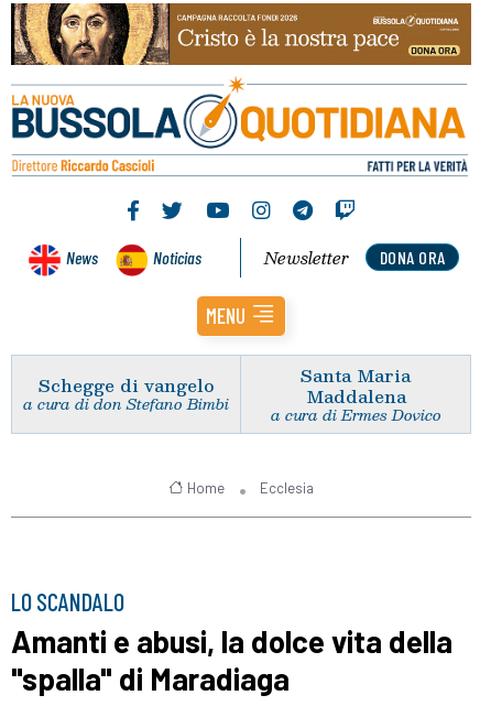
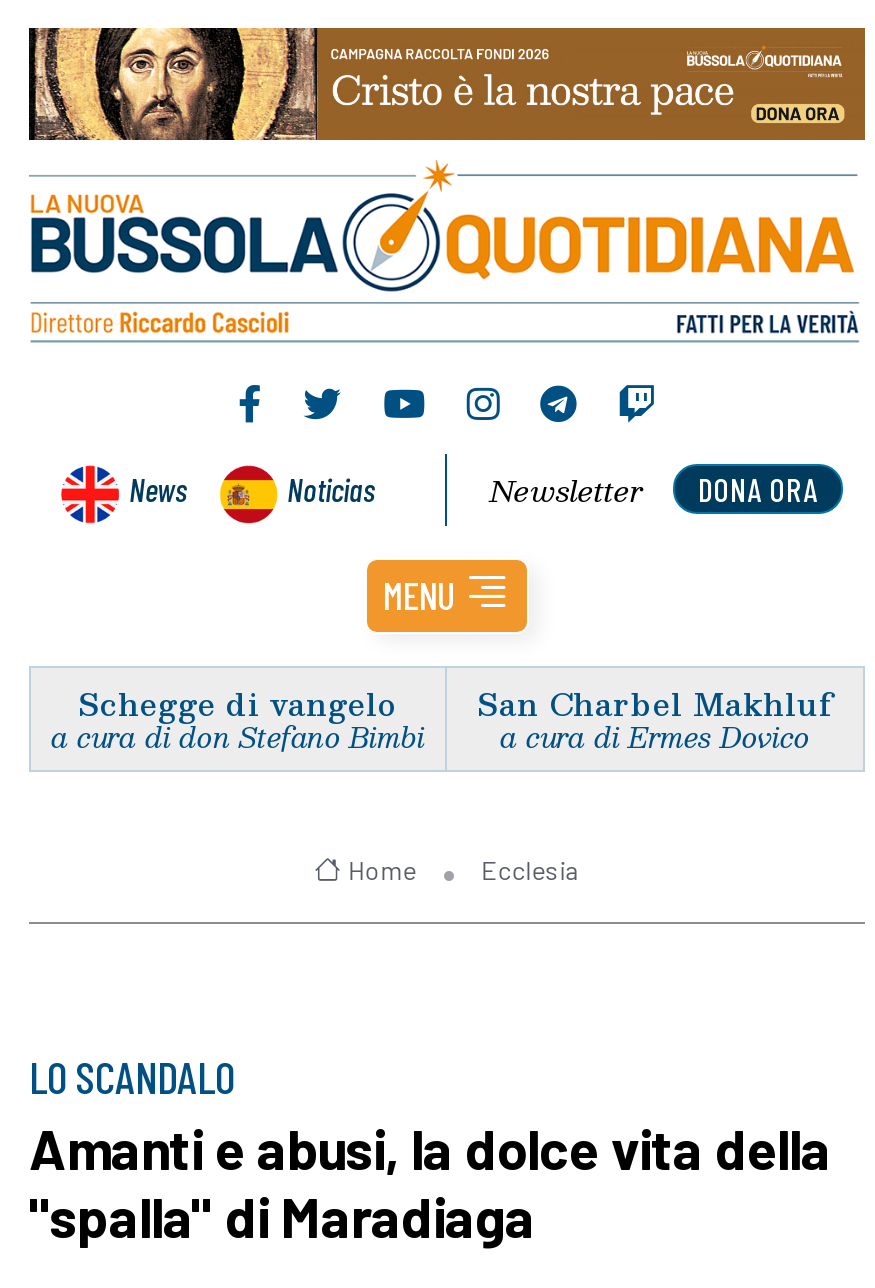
[301,361,411,409] Santa Maria | Maddalena -> [477,677,833,727] San Charbel Makhluf

